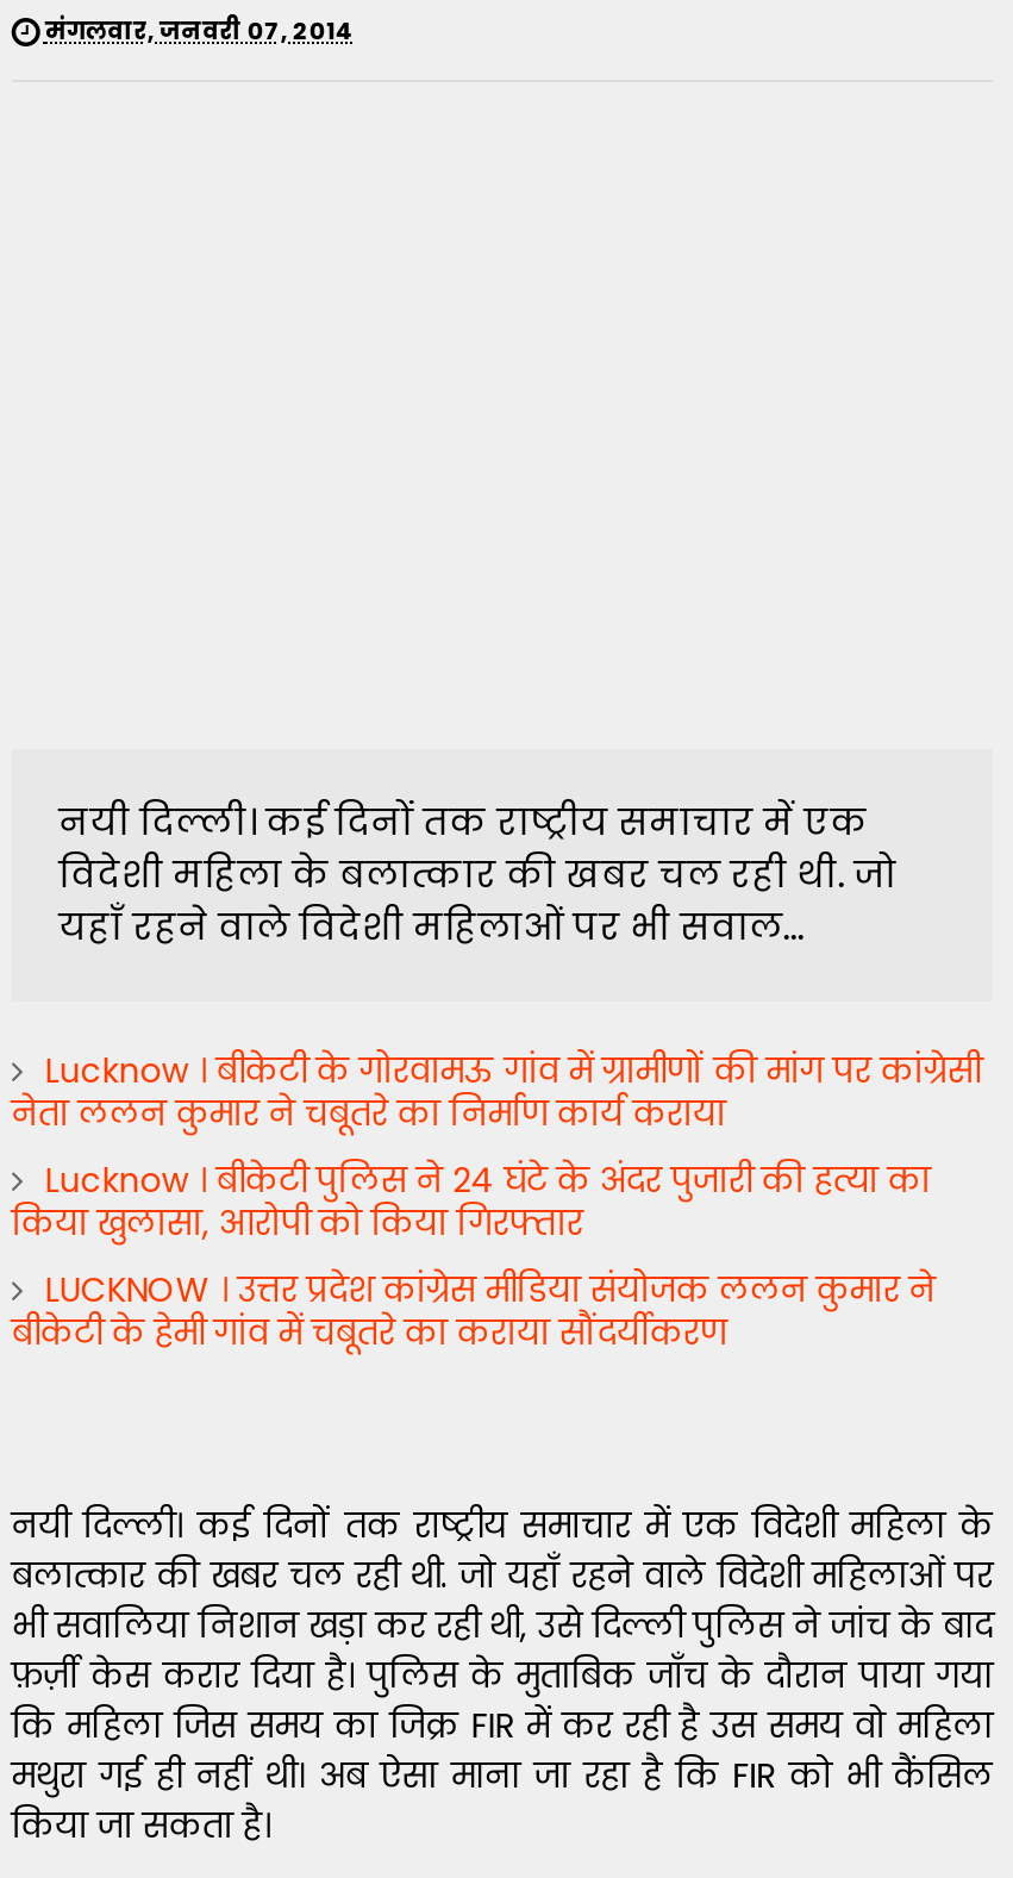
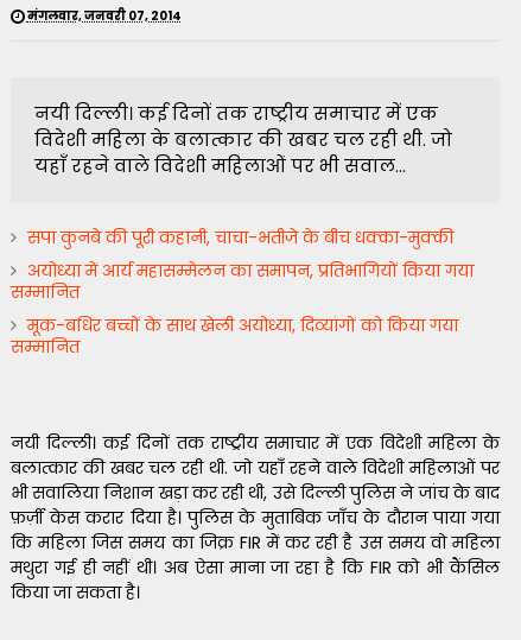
[12,1048,981,1357] Lucknow । बीकेटी के गोरवामऊ गांव में ग्रामीणों की मांग पर कांग्रेसी | नेता ललन कुमार ने चबूतरे का निर्माण कार्य कराया | Lucknow । बीकेटी पुलिस ने 24 घंटे के अंदर पुजारी की हत्या का | किया खुलासा, आरोपी को किया गिरफ्तार | LUCKNOW । उत्तर प्रदेश कांग्रेस मीडिया संयोजक ललन कुमार ने | बीकेटी के हेमी गांव में चबूतरे का कराया सौंदर्यीकरण -> [11,226,473,359] सपा कुनबे की पूरी कहानी, चाचा-भतीजे के बीच धक्का-मुक्की | अयोध्या में आर्य महासम्मेलन का समापन, प्रतिभागियों किया गया | सम्मानित | मूक-बधिर बच्चों के साथ खेली अयोध्या, दिव्यांगों को किया गया | सम्मानित

